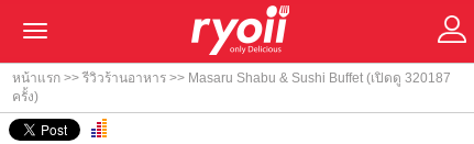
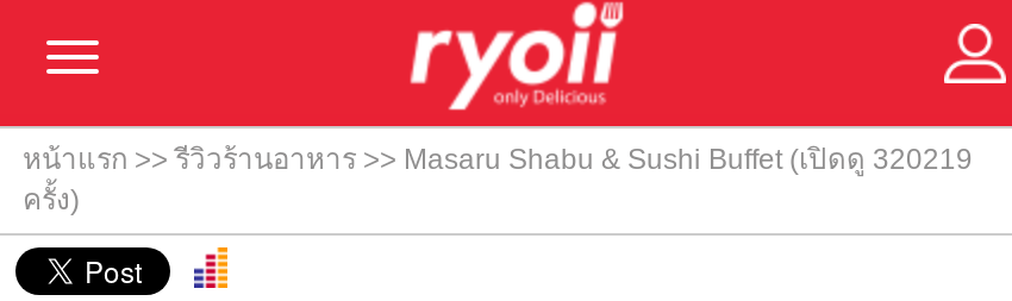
[12,70,451,86] หน้าแรก>>รีวิวร้านอาหาร>> Masaru Shabu & Sushi Buffet (เปิดดู 320187 -> [23,143,973,176] หน้าแรก>>รีวิวร้านอาหาร>> Masaru Shabu & Sushi Buffet (เปิดดู 320219

